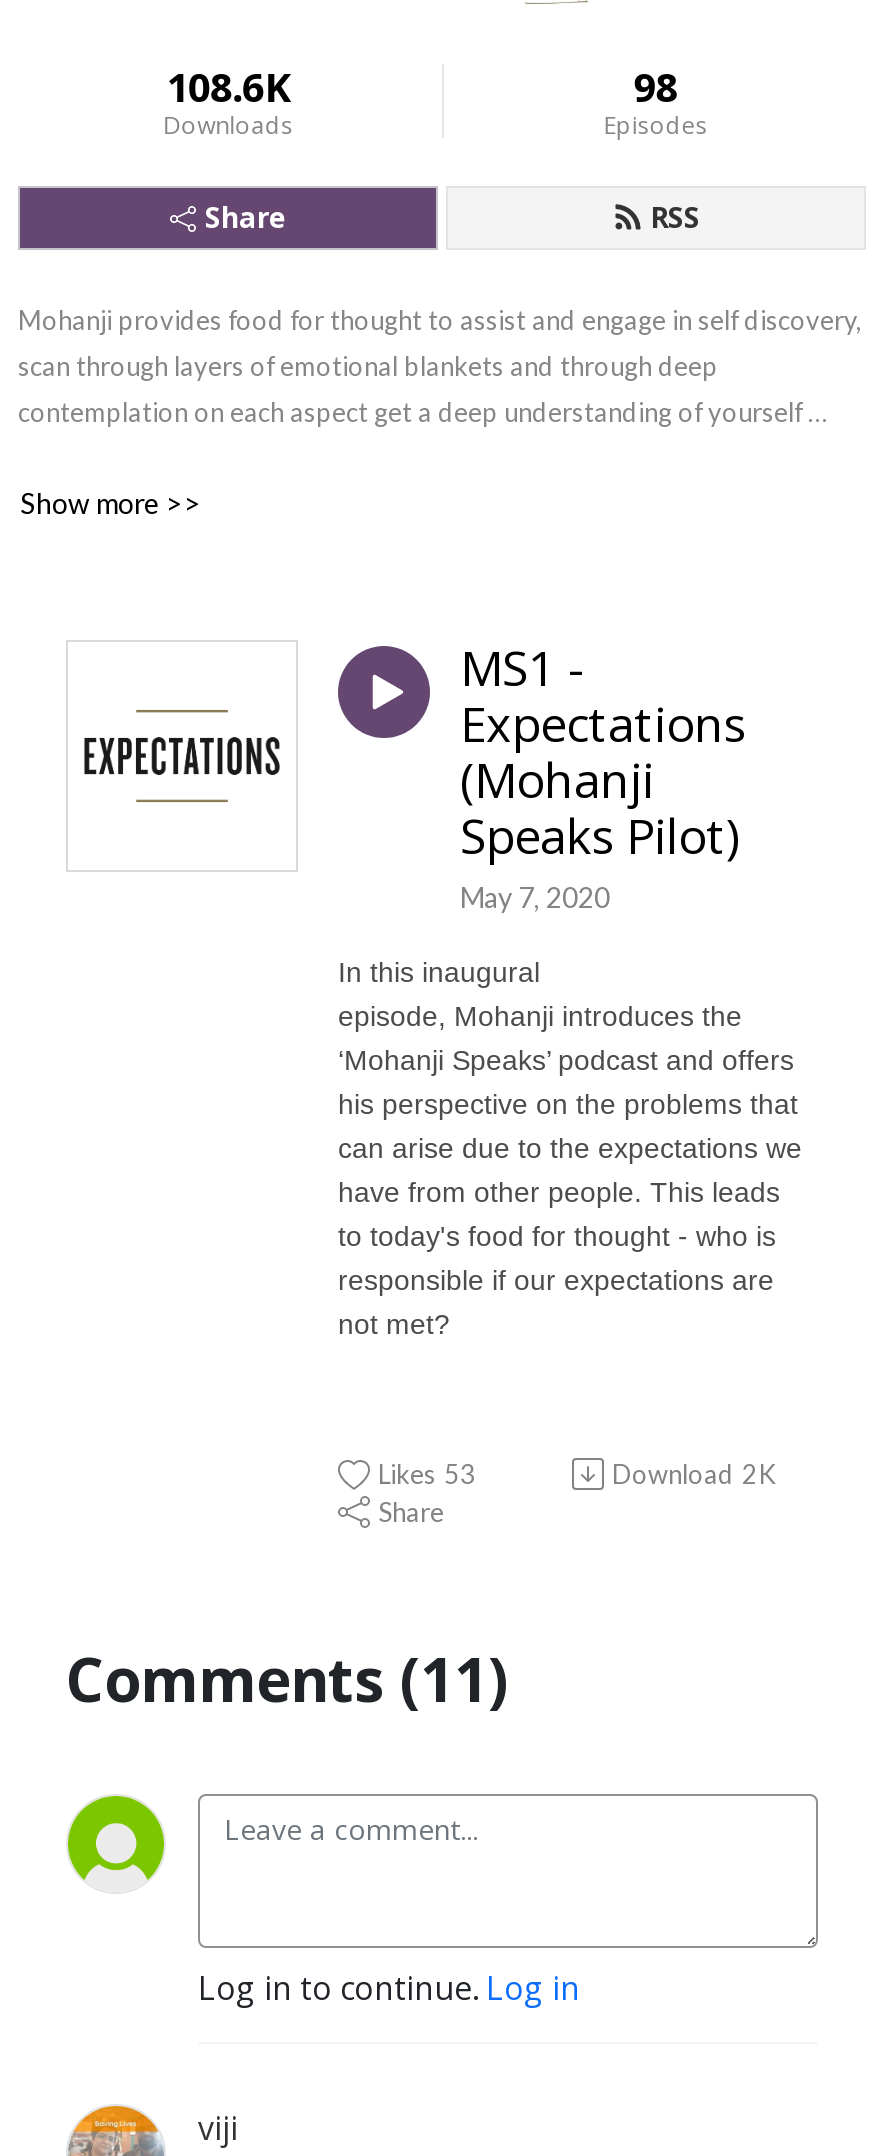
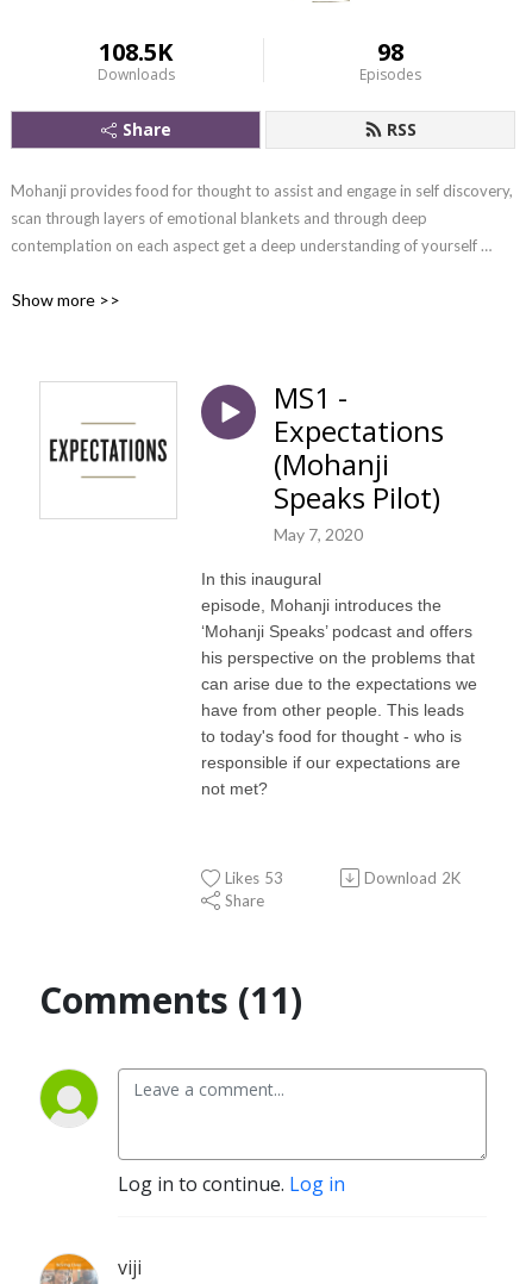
[166,60,290,114] 108.6K -> [99,36,173,68] 108.5K

